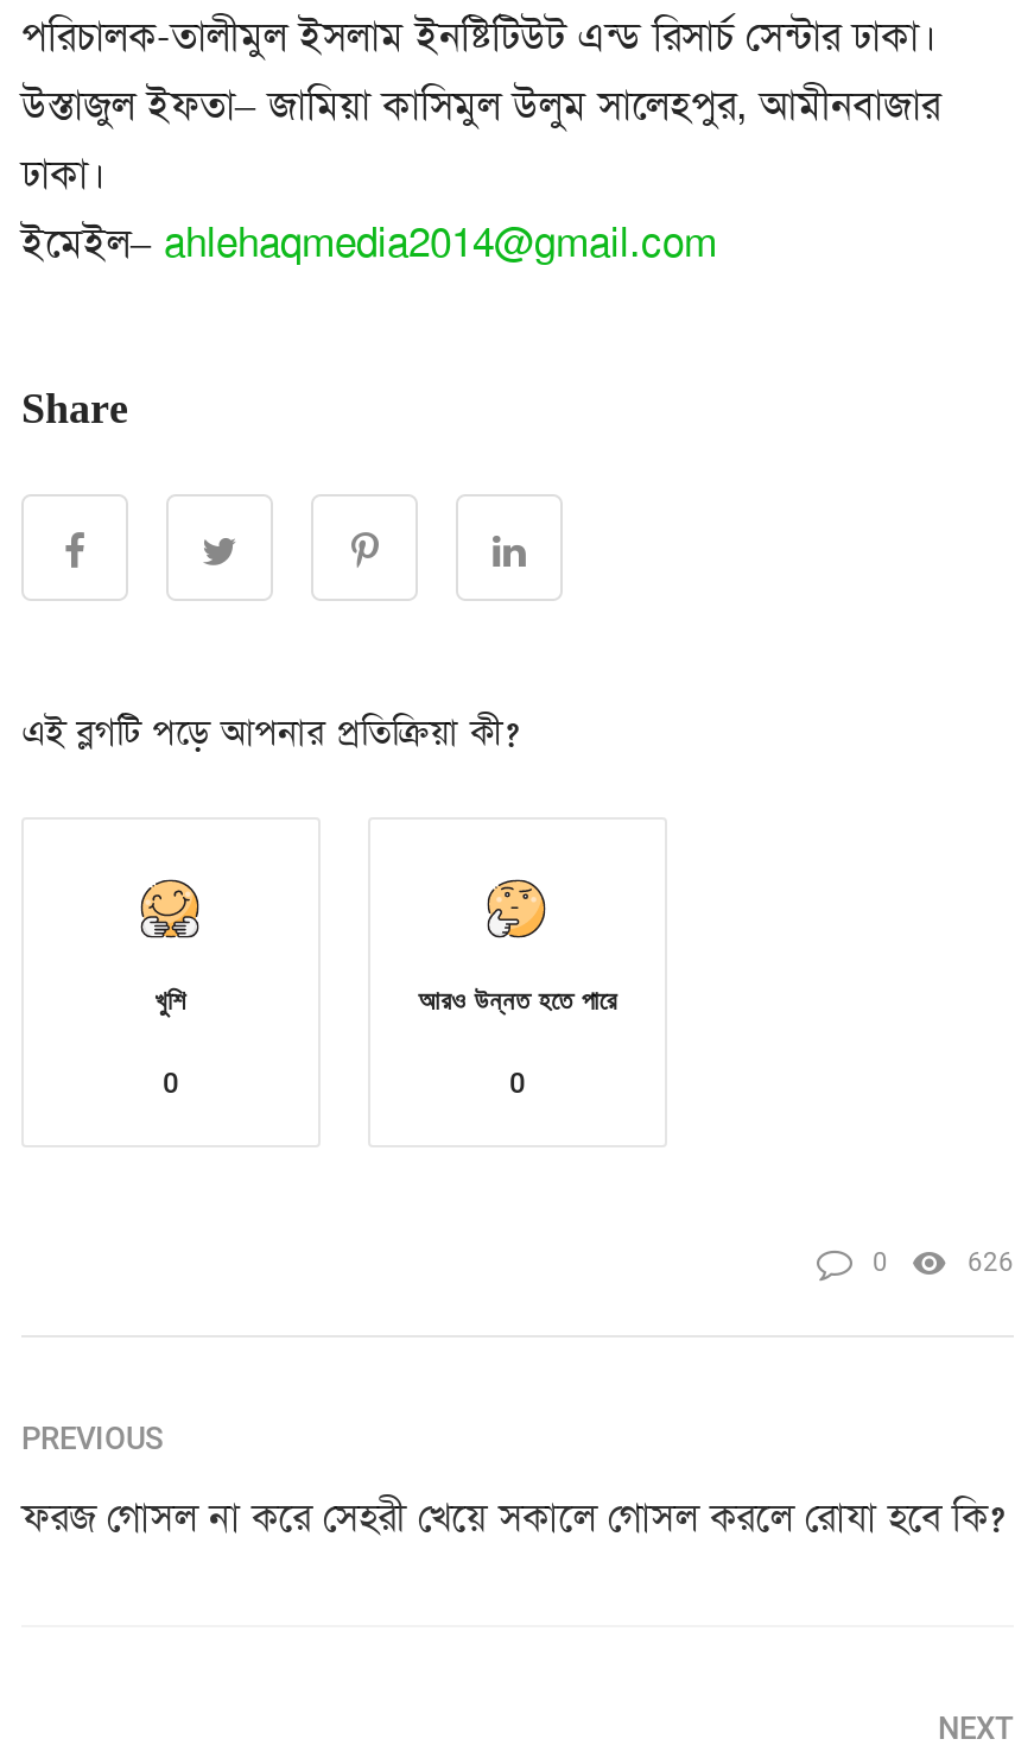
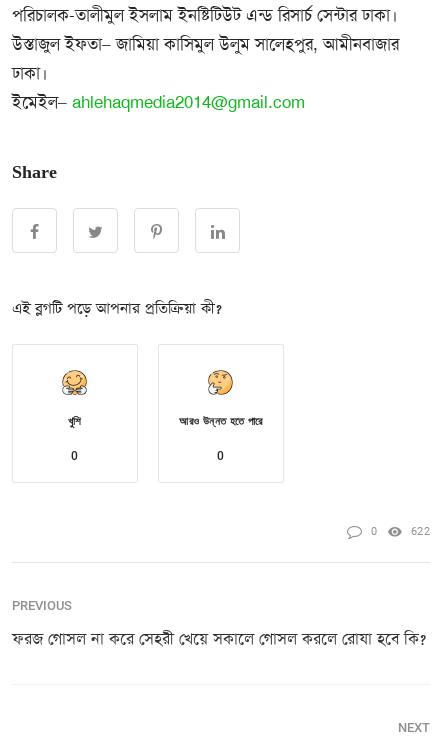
[968,1248,1014,1279] 626 -> [410,525,430,538] 622

